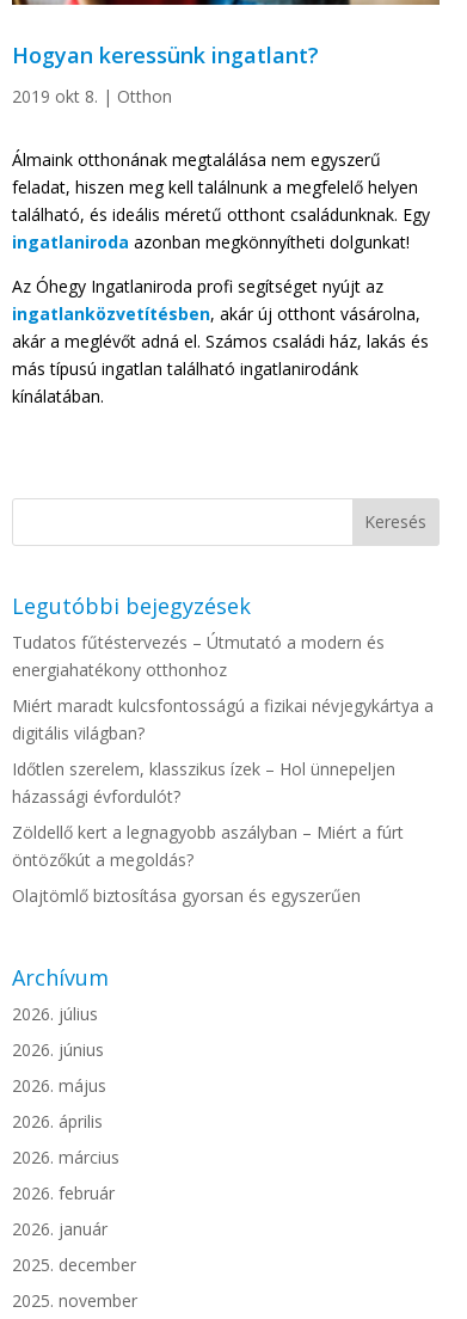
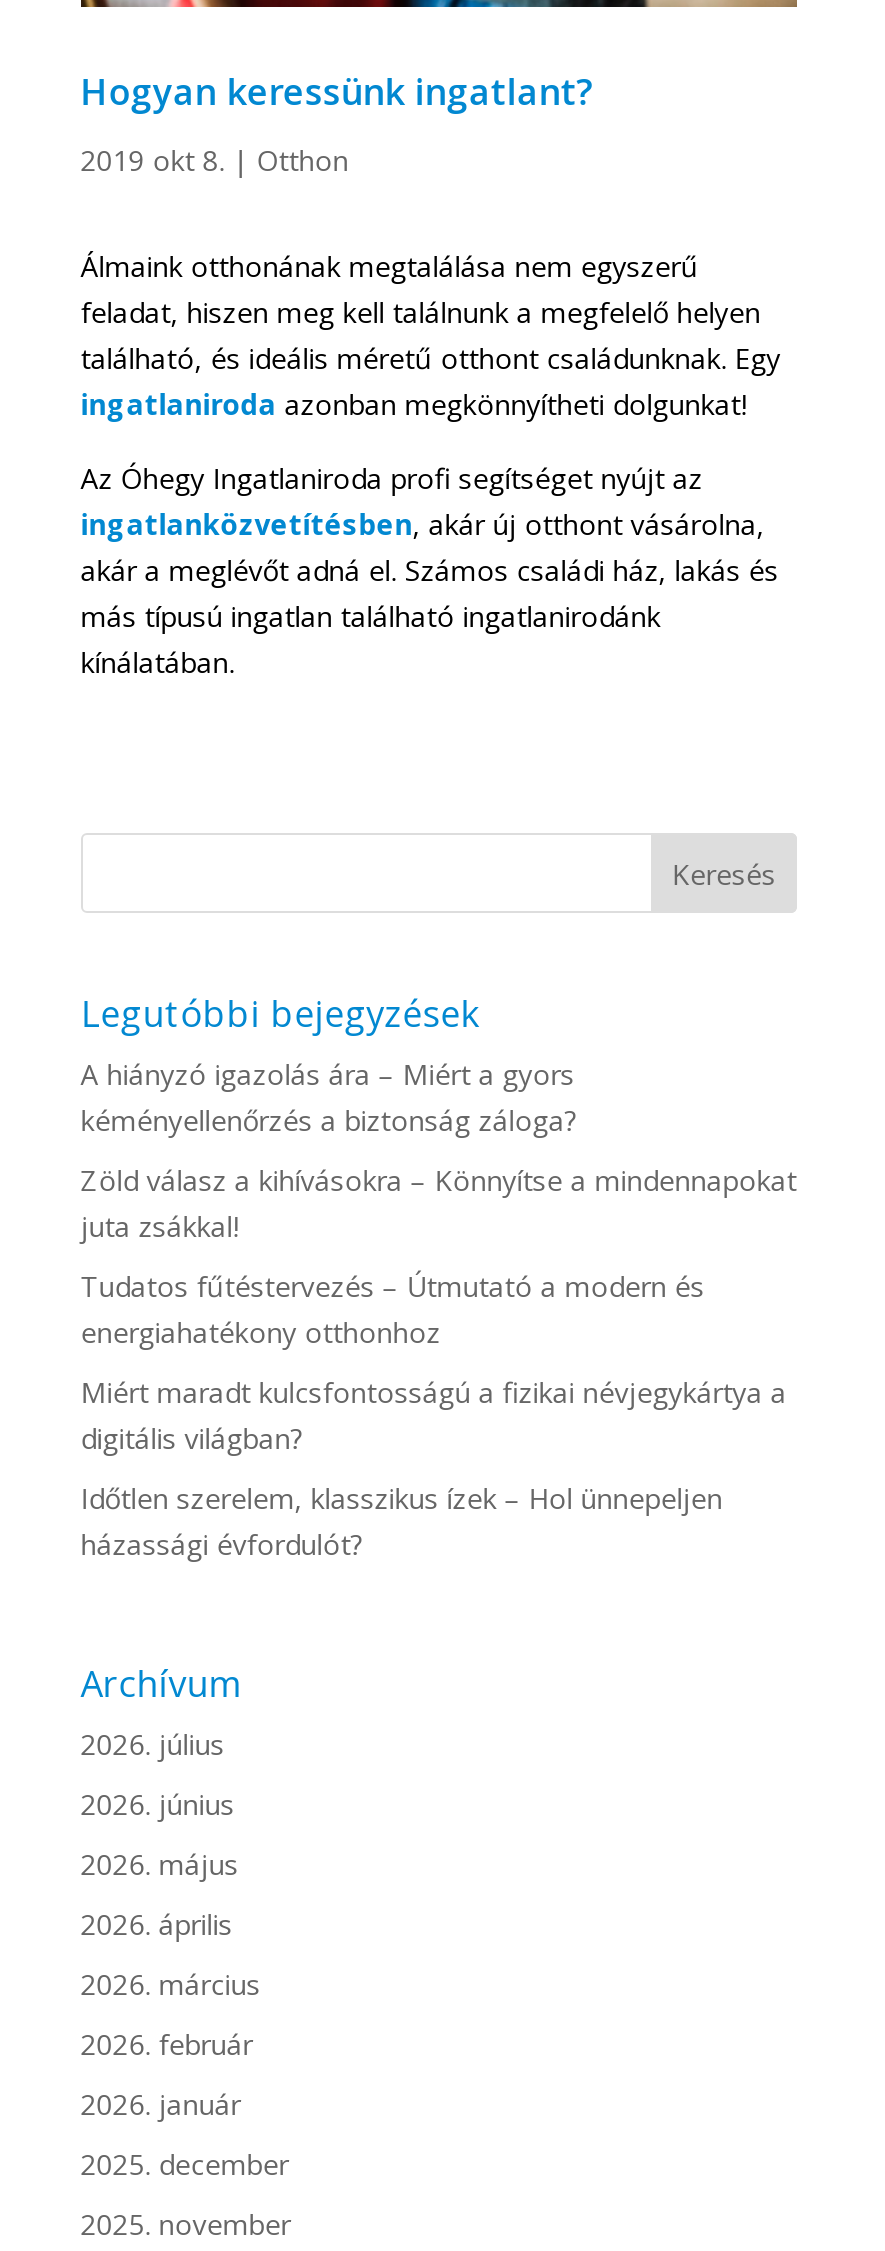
none -> [81,1056,797,1246] A hiányzó igazolás ára – Miért a gyors | kéményellenőrzés a biztonság záloga? | Zöld válasz a kihívásokra – Könnyítse a mindennapokat | juta zsákkal!
moved [12,631,433,808] -> [81,1268,787,1564]: Tudatos fűtéstervezés – Útmutató a modern és | energiahatékony otthonhoz | Miért maradt kulcsfontosságú a fizikai névjegykártya a | digitális világban? | Időtlen szerelem, klasszikus ízek – Hol ünnepeljen | házassági évfordulót?
[12,821,403,907] Zöldellő kert a legnagyobb aszályban – Miért a fúrt | öntözőkút a megoldás? | Olajtömlő biztosítása gyorsan és egyszerűen -> none

